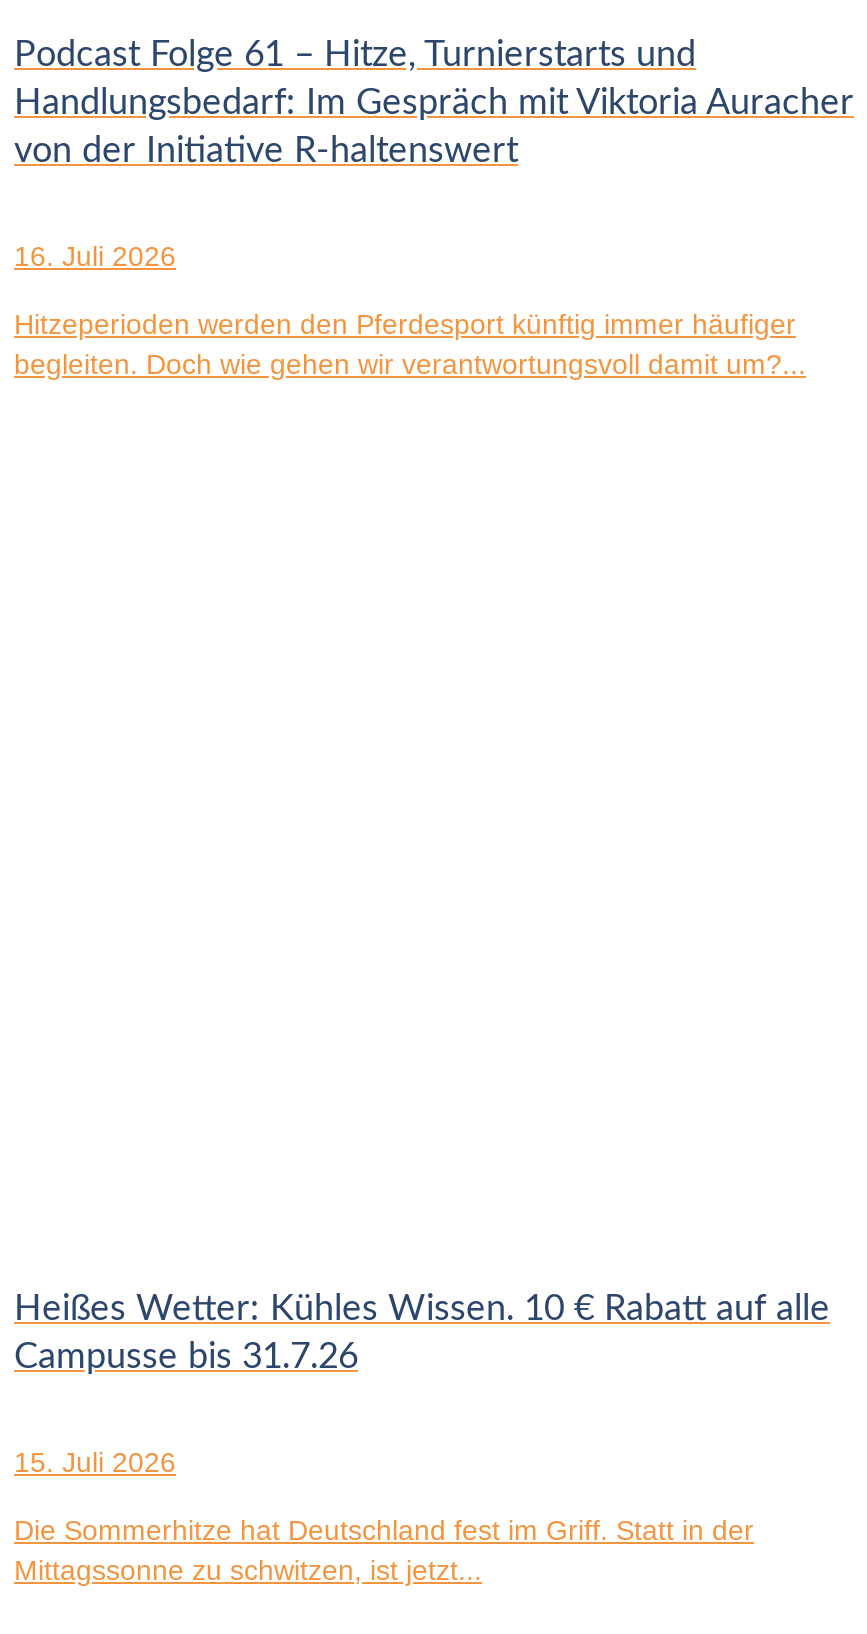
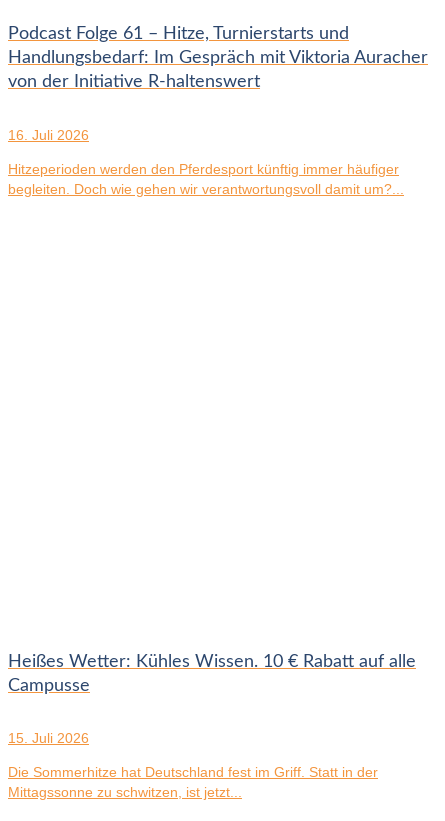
[14,1339,358,1375] Campusse bis 31.7.26 -> [8,677,90,695] Campusse

